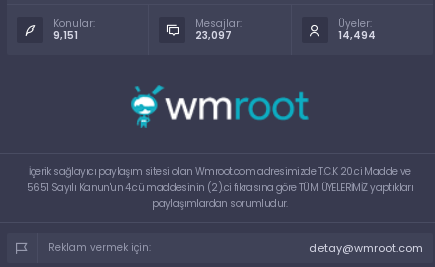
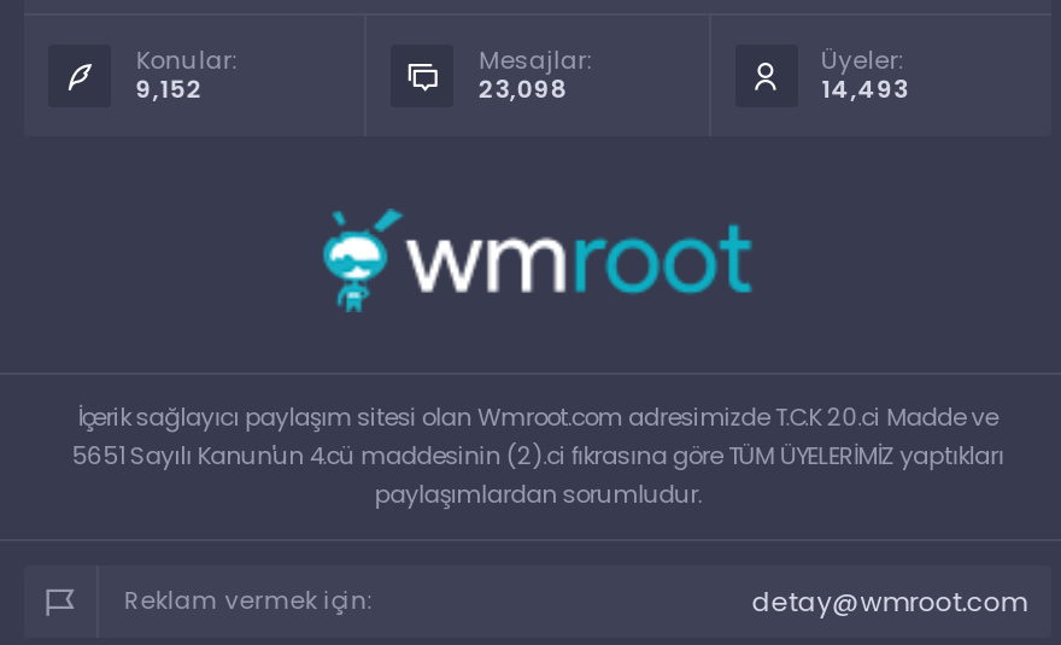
[53,28,78,43] 9,151 -> [136,71,203,108] 9,152
[195,28,232,43] 23,097 -> [478,71,568,108] 23,098
[338,28,376,43] 14,494 -> [821,71,908,108] 14,493

